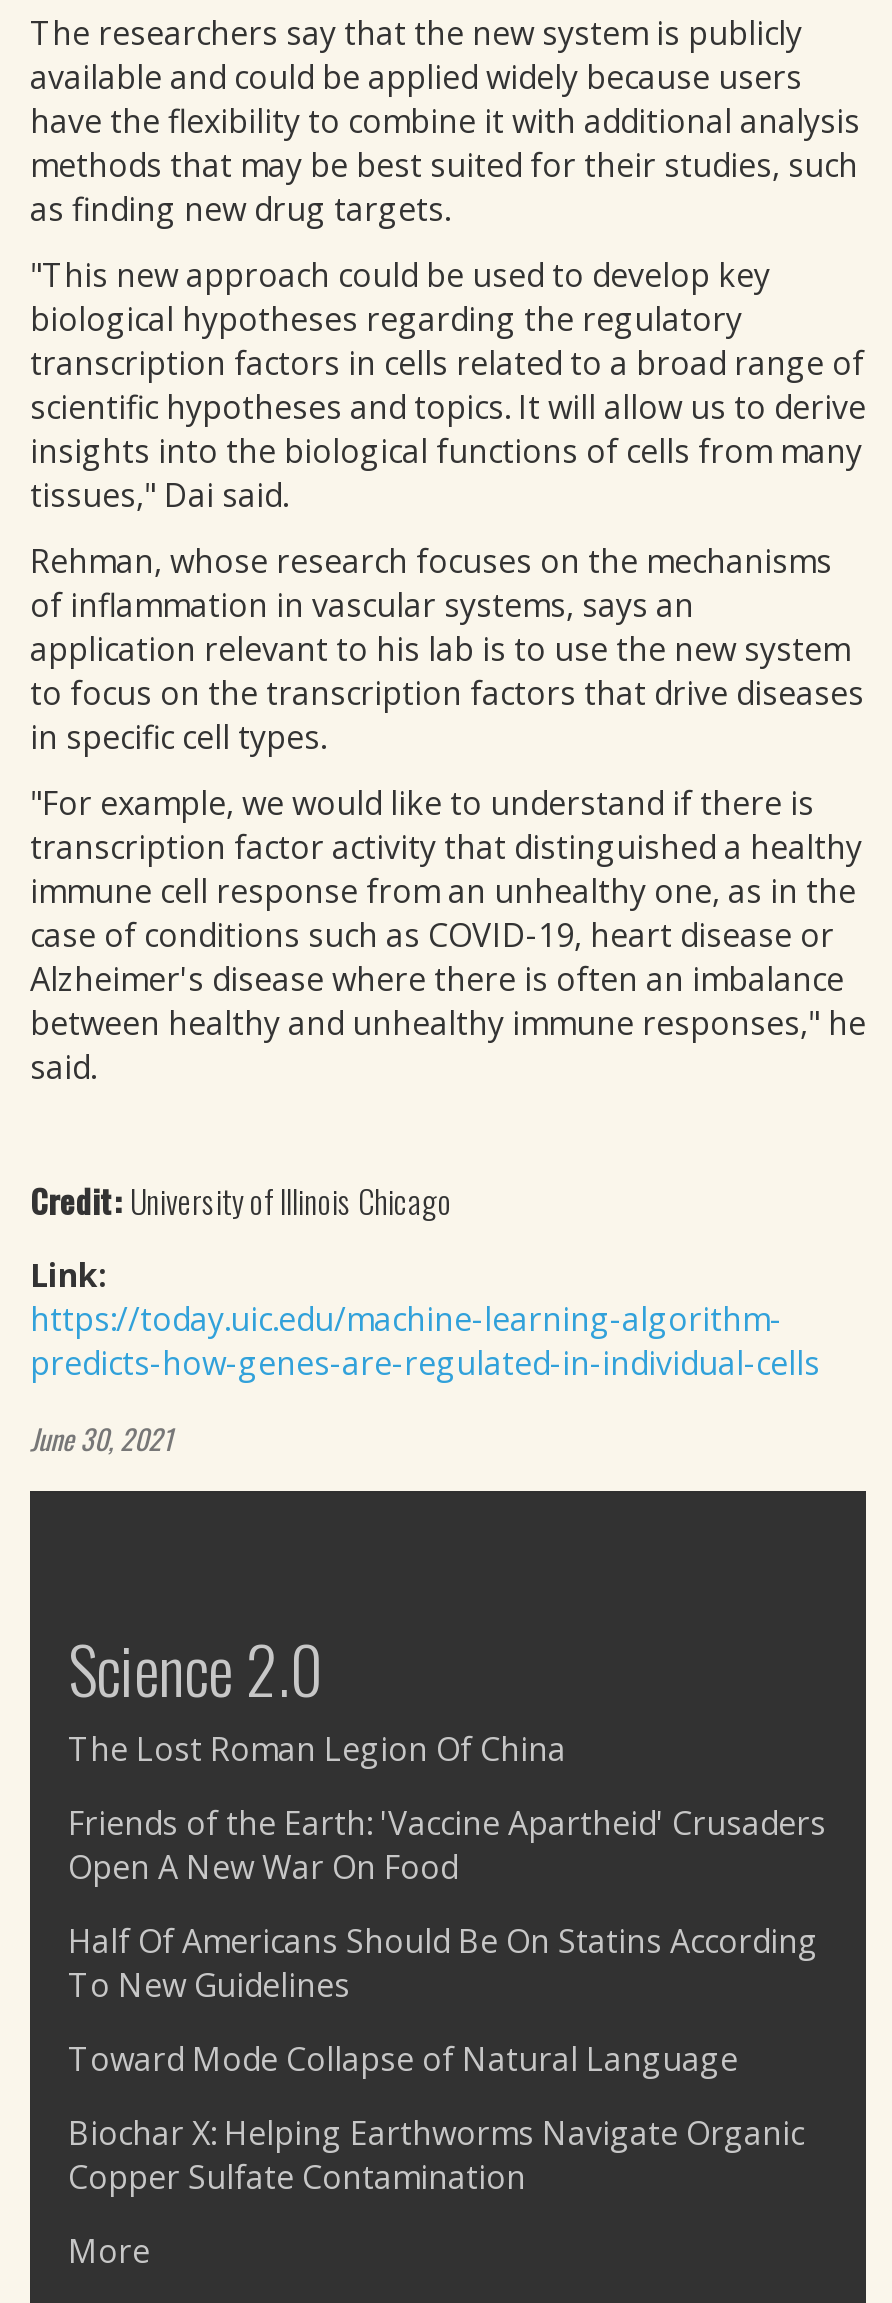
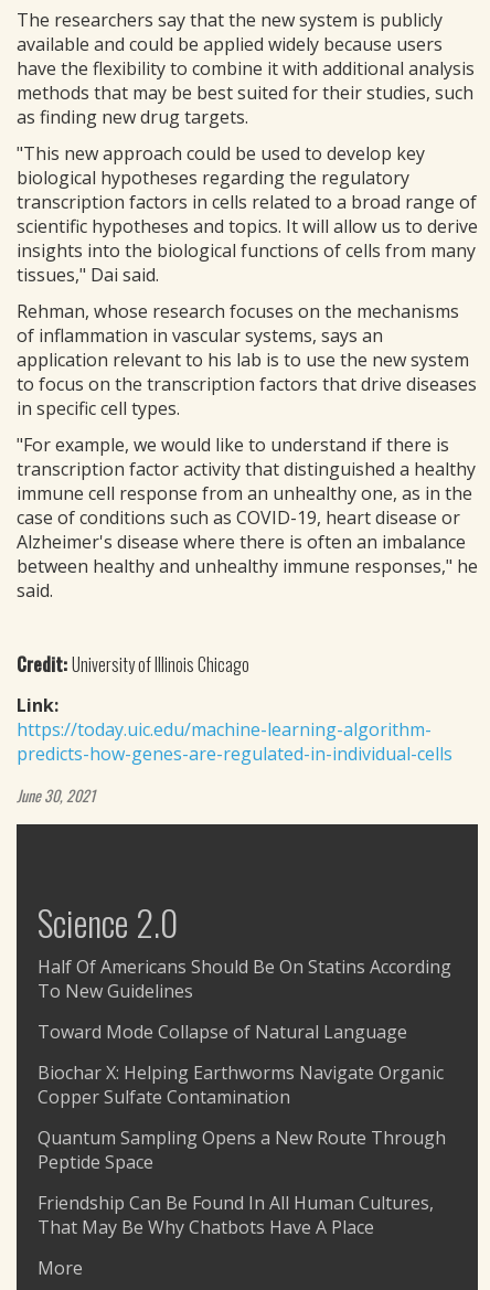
[68,1727,826,1889] The Lost Roman Legion Of China | Friends of the Earth: 'Vaccine Apartheid' Crusaders | Open A New War On Food -> none
moved [68,1919,818,2199] -> [38,955,451,1109]: Half Of Americans Should Be On Statins According | To New Guidelines | Toward Mode Collapse of Natural Language | Biochar X: Helping Earthworms Navigate Organic | Copper Sulfate Contamination
none -> [38,1126,446,1239] Quantum Sampling Opens a New Route Through | Peptide Space | Friendship Can Be Found In All Human Cultures, | That May Be Why Chatbots Have A Place

